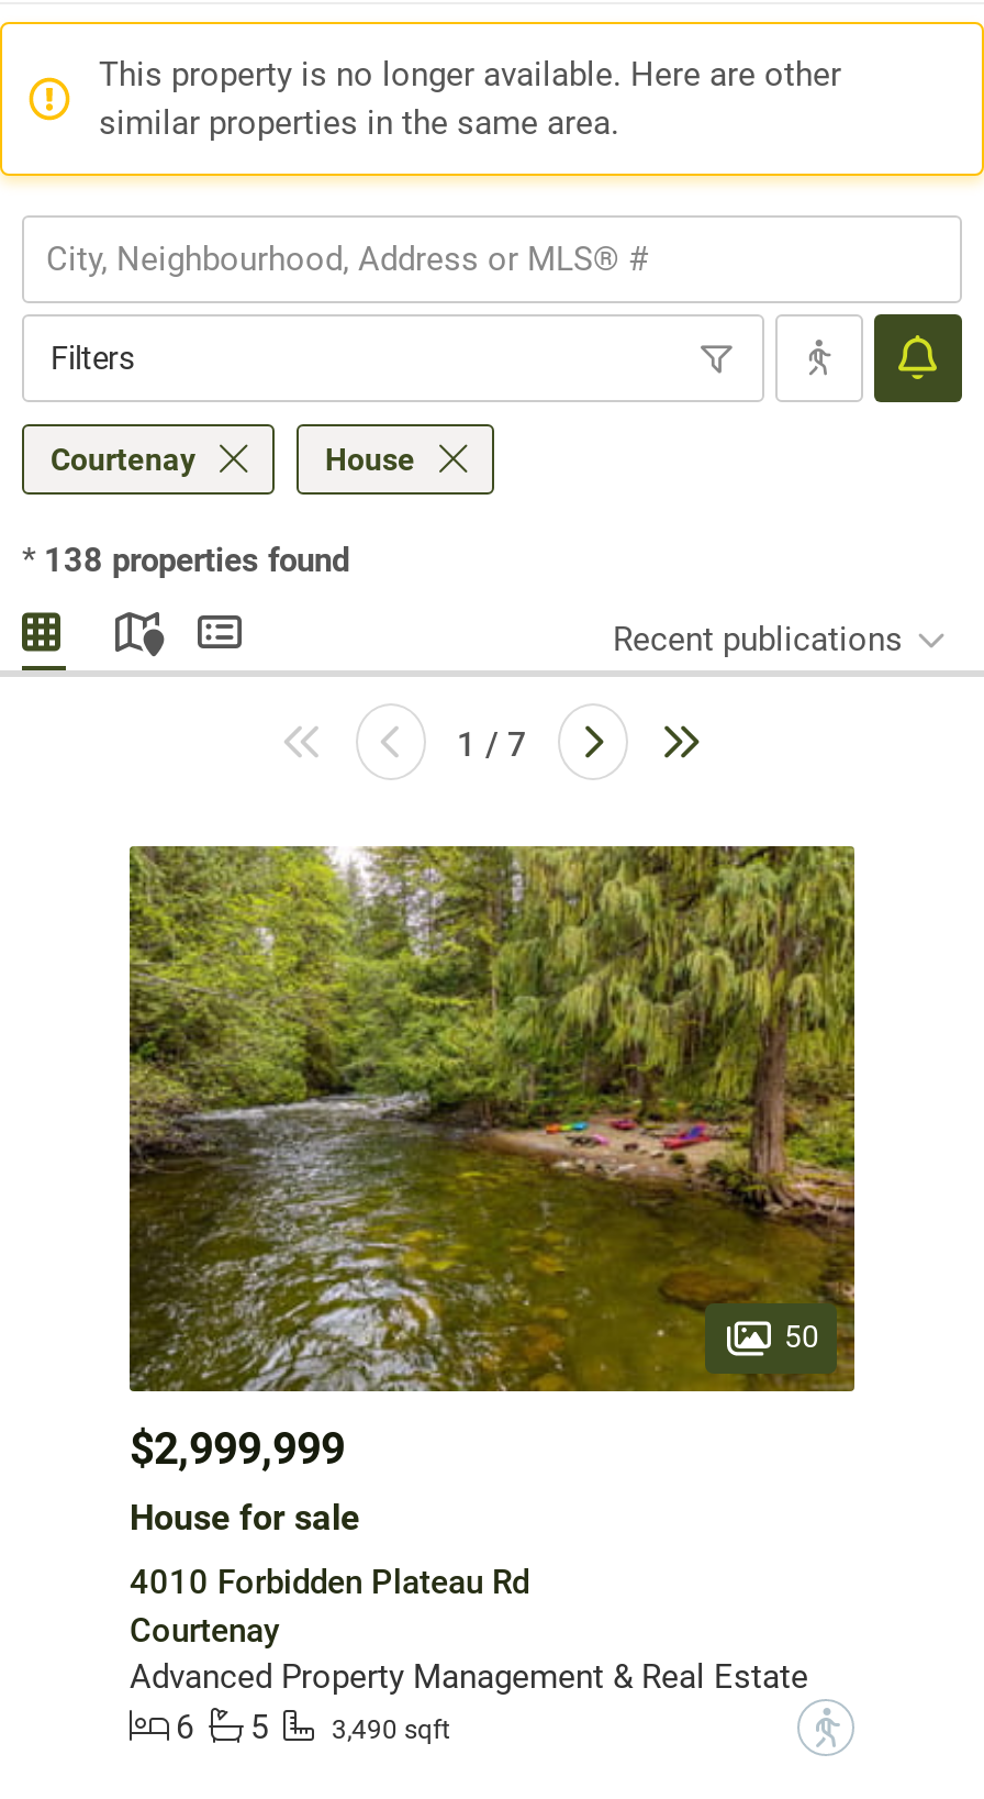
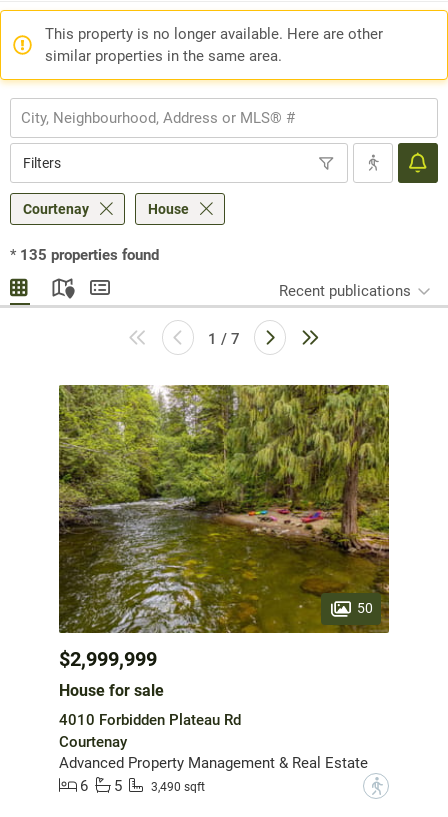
[22,541,349,580] * 138 properties found -> [10,246,159,264] * 135 properties found

